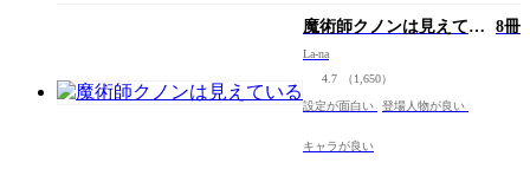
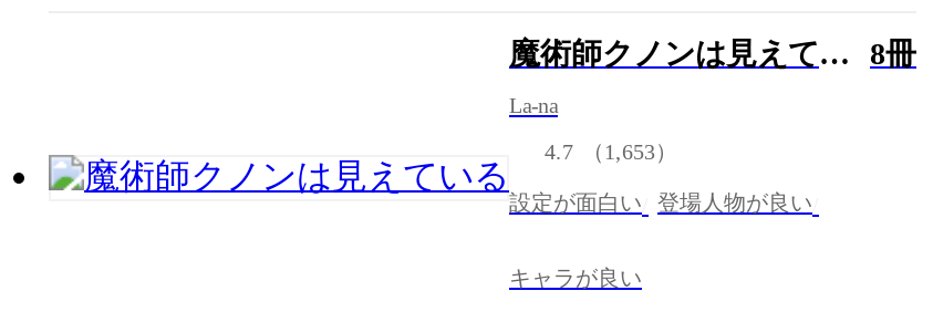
[322,72,393,85] 4.7 （1,650） -> [545,139,677,164] 4.7 （1,653）

